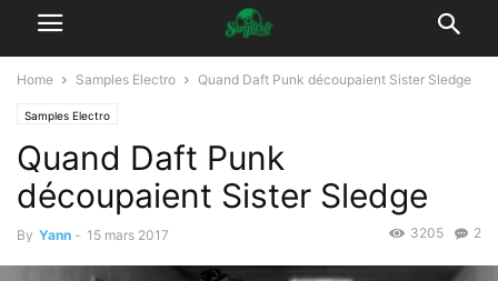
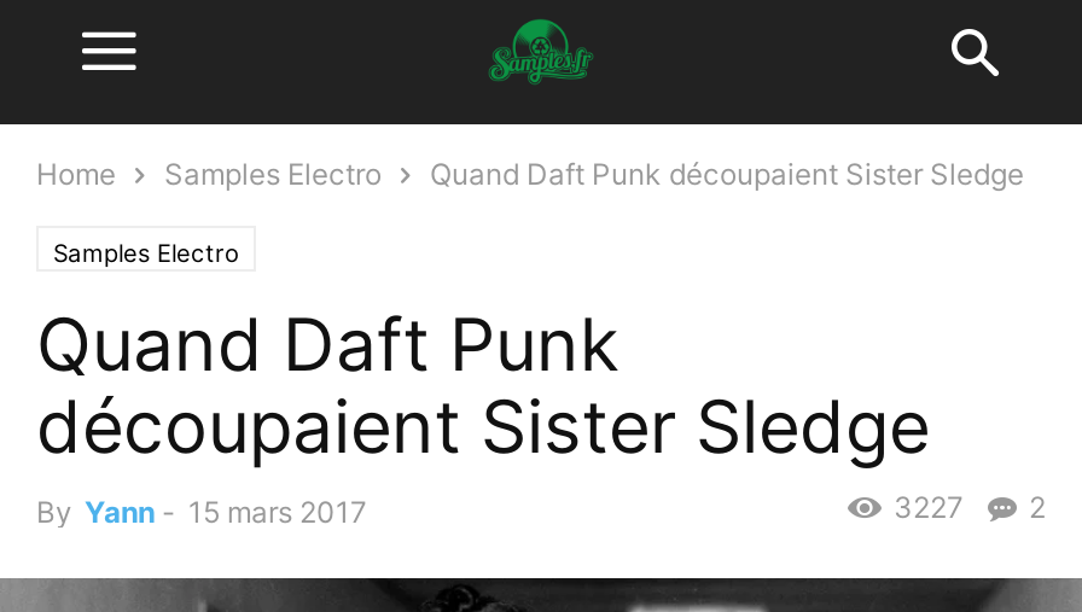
[410,224,481,241] 3205 2 -> [894,489,1046,525] 3227 2

